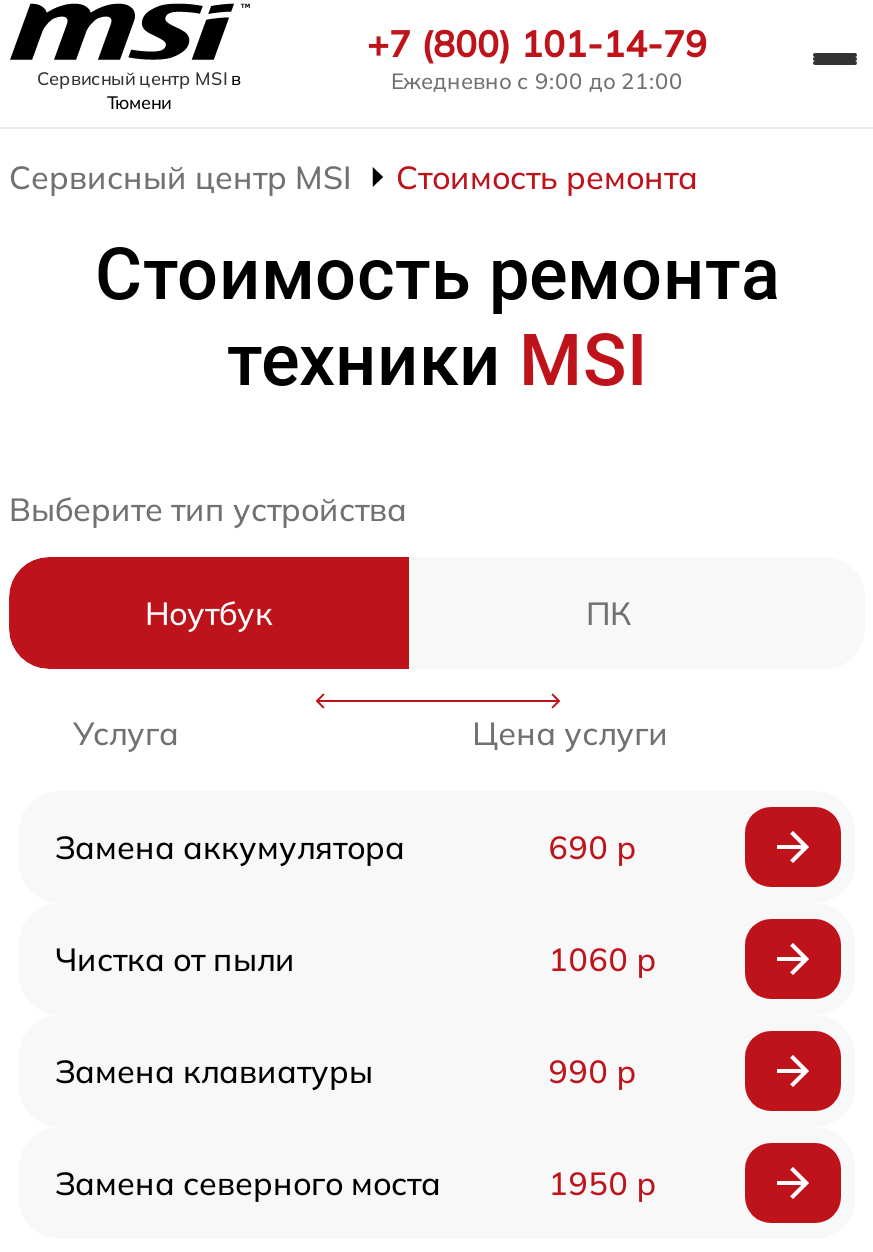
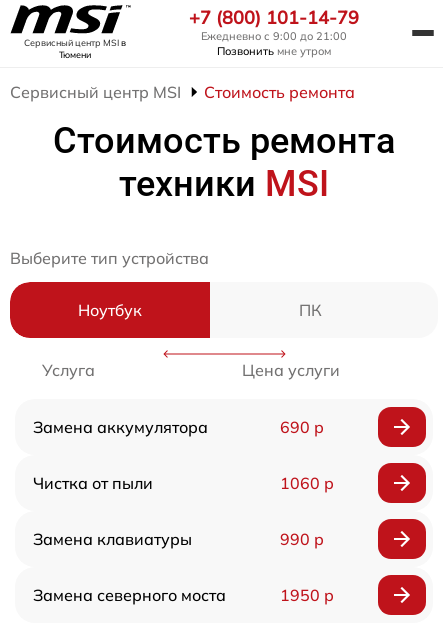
none -> [217,43,331,57] Позвонить мне утром

